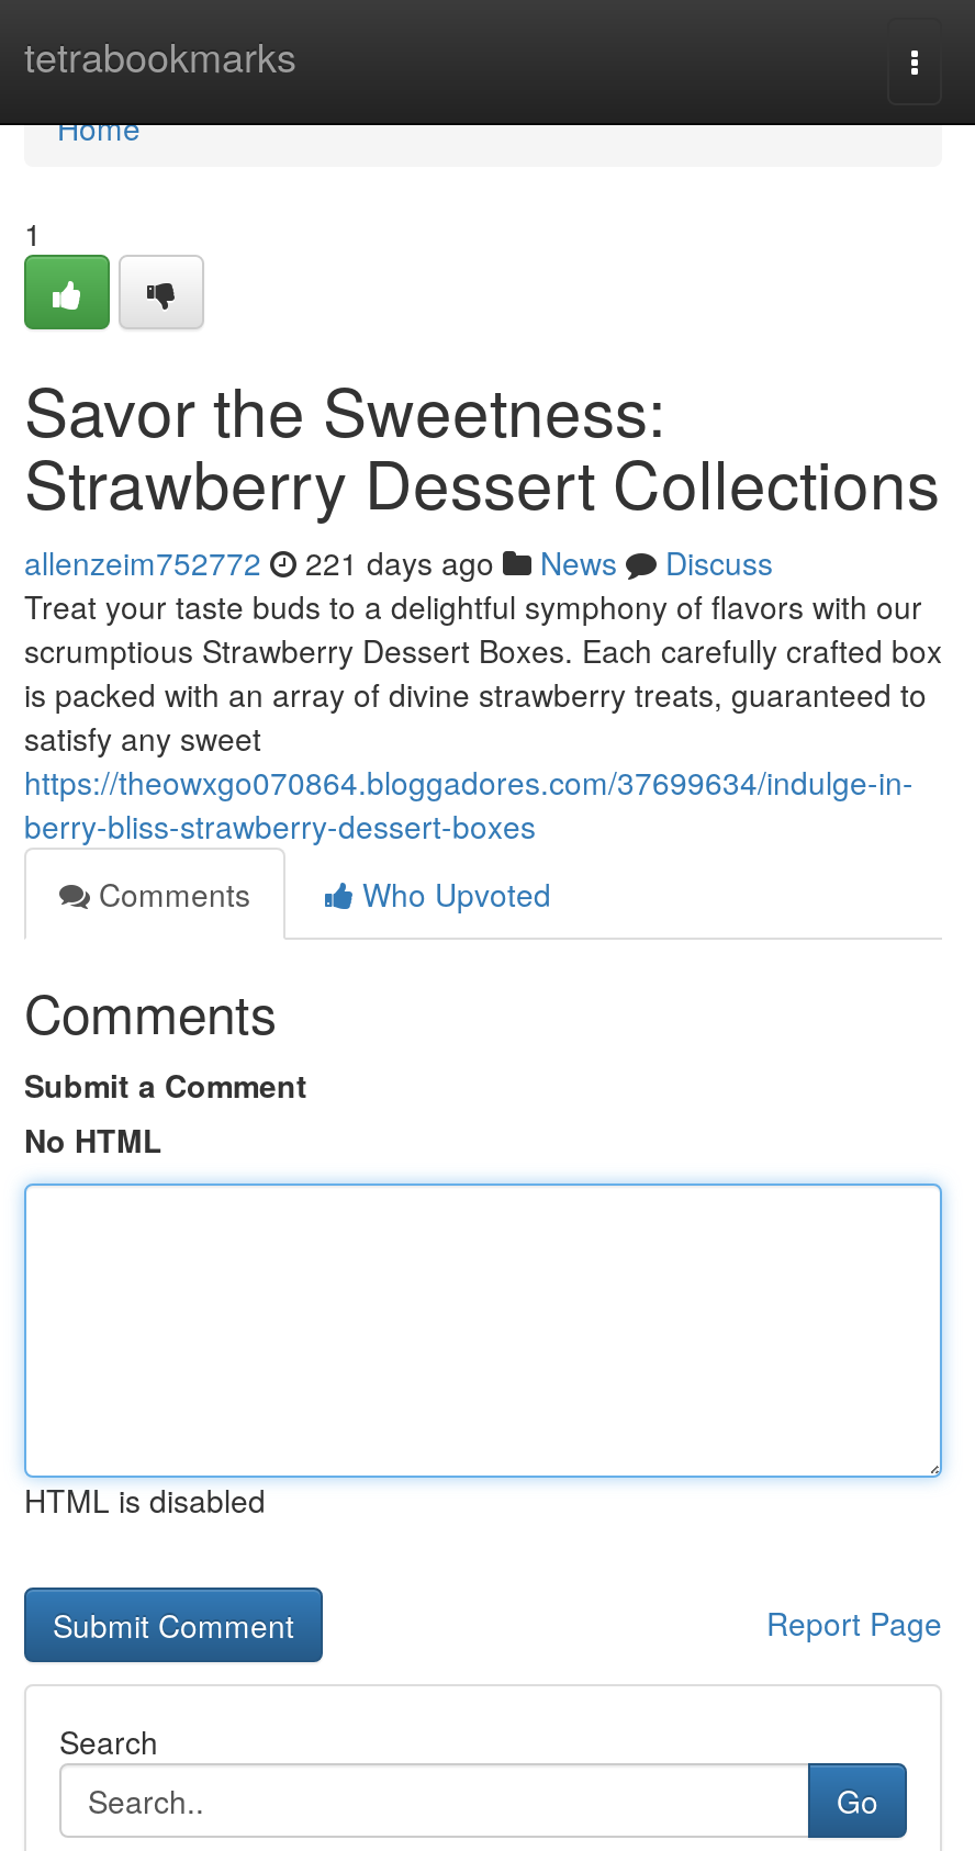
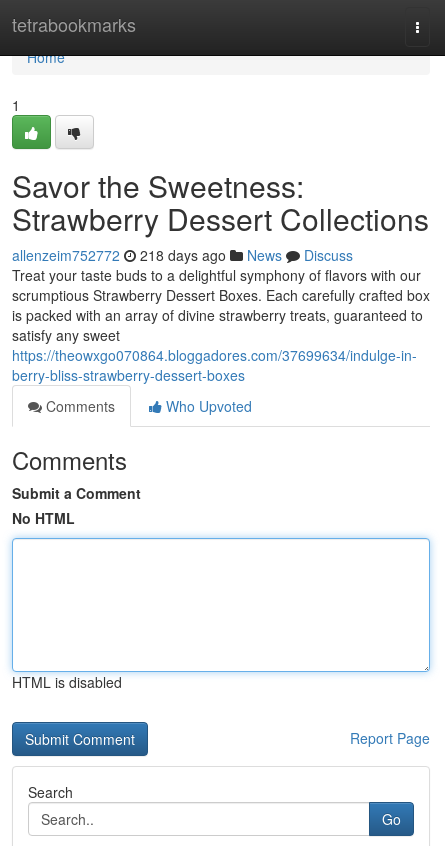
[24,540,773,584] allenzeim752772 221 days ago News Discuss -> [12,245,353,265] allenzeim752772 218 days ago News Discuss

